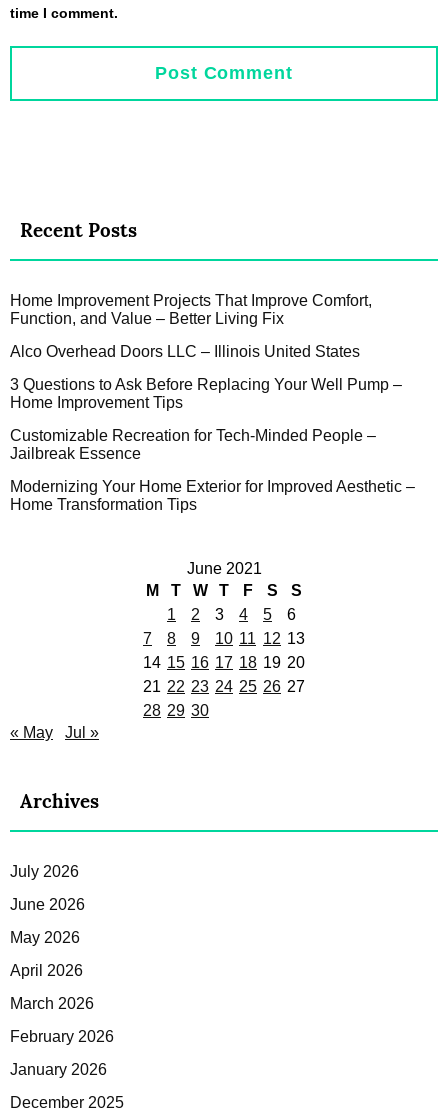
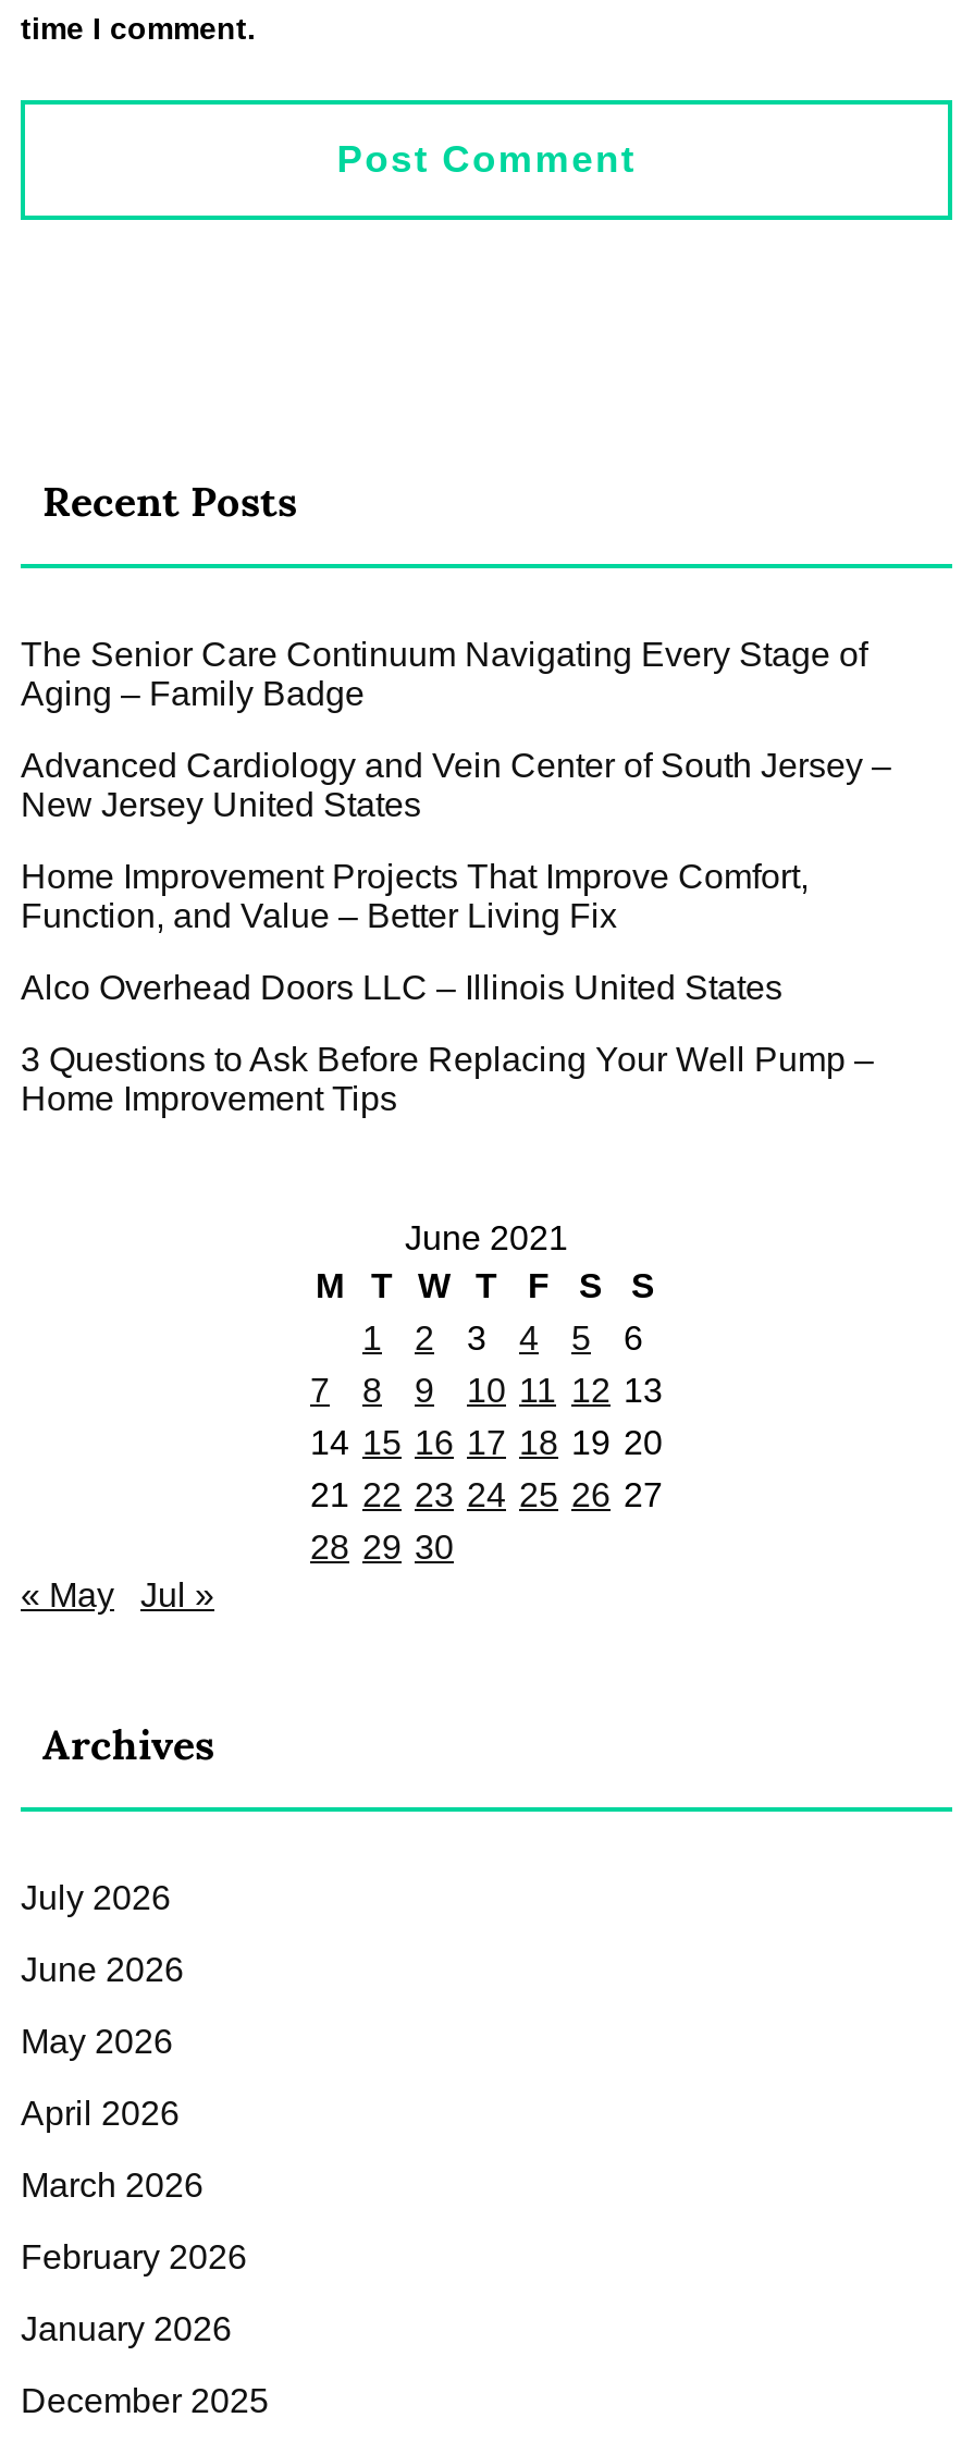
none -> [21,636,891,824] The Senior Care Continuum Navigating Every Stage of | Aging – Family Badge | Advanced Cardiology and Vein Center of South Jersey – | New Jersey United States
moved [10,292,402,411] -> [21,858,874,1117]: Home Improvement Projects That Improve Comfort, | Function, and Value – Better Living Fix | Alco Overhead Doors LLC – Illinois United States | 3 Questions to Ask Before Replacing Your Well Pump – | Home Improvement Tips
[10,427,415,513] Customizable Recreation for Tech-Minded People – | Jailbreak Essence | Modernizing Your Home Exterior for Improved Aesthetic – | Home Transformation Tips -> none

